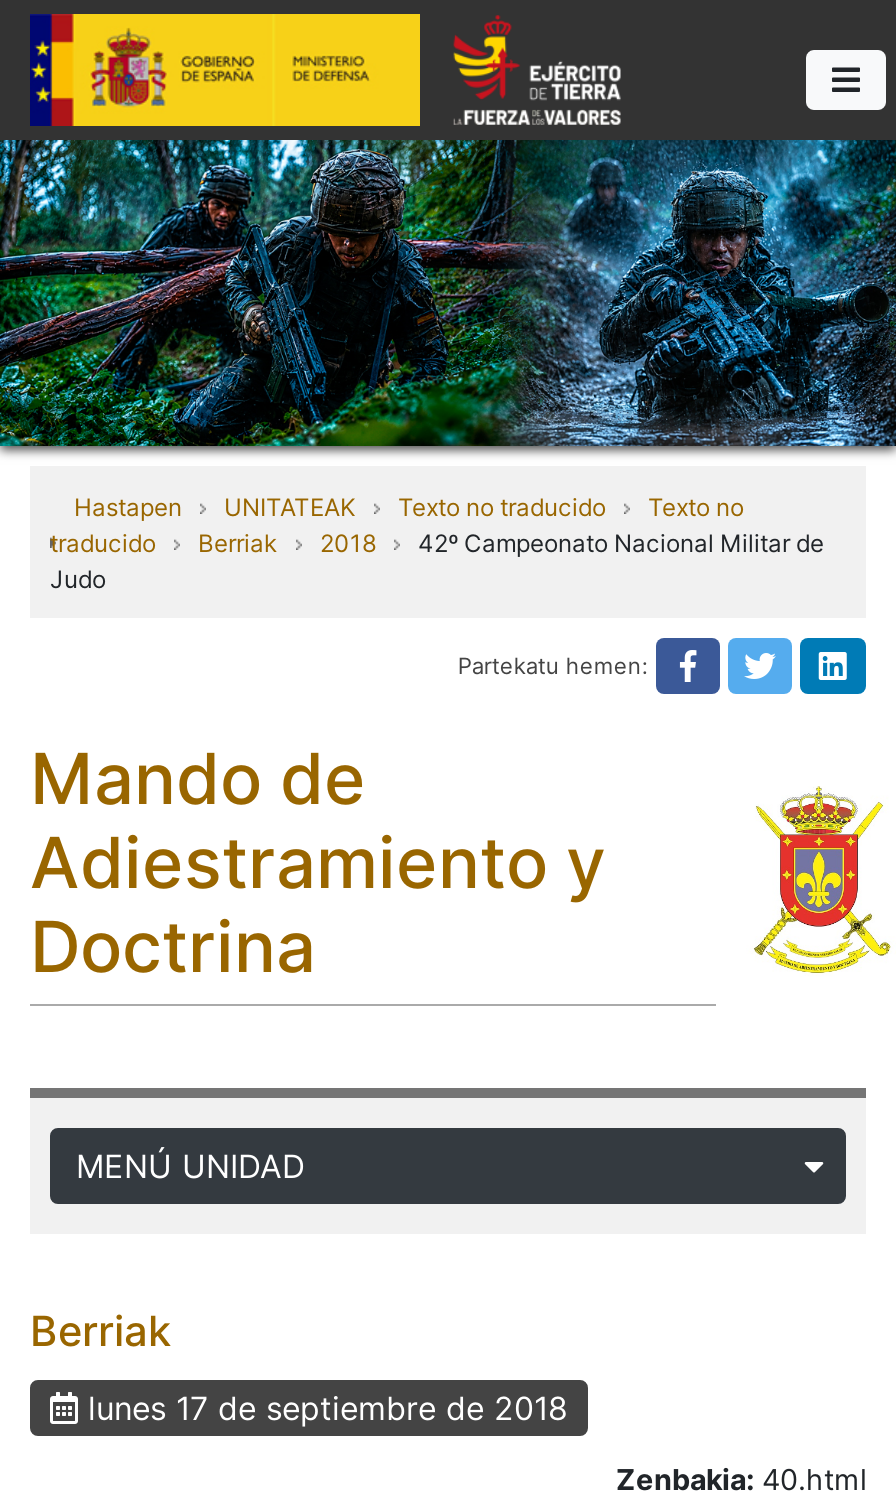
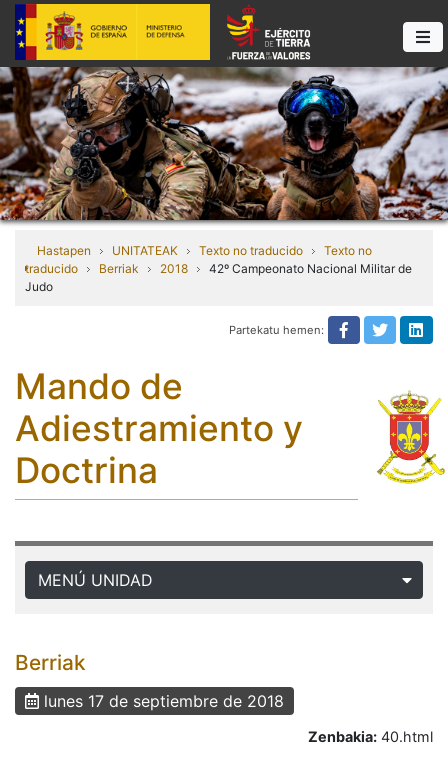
[6,138,890,448] [image] -> [3,66,445,221] [image]

